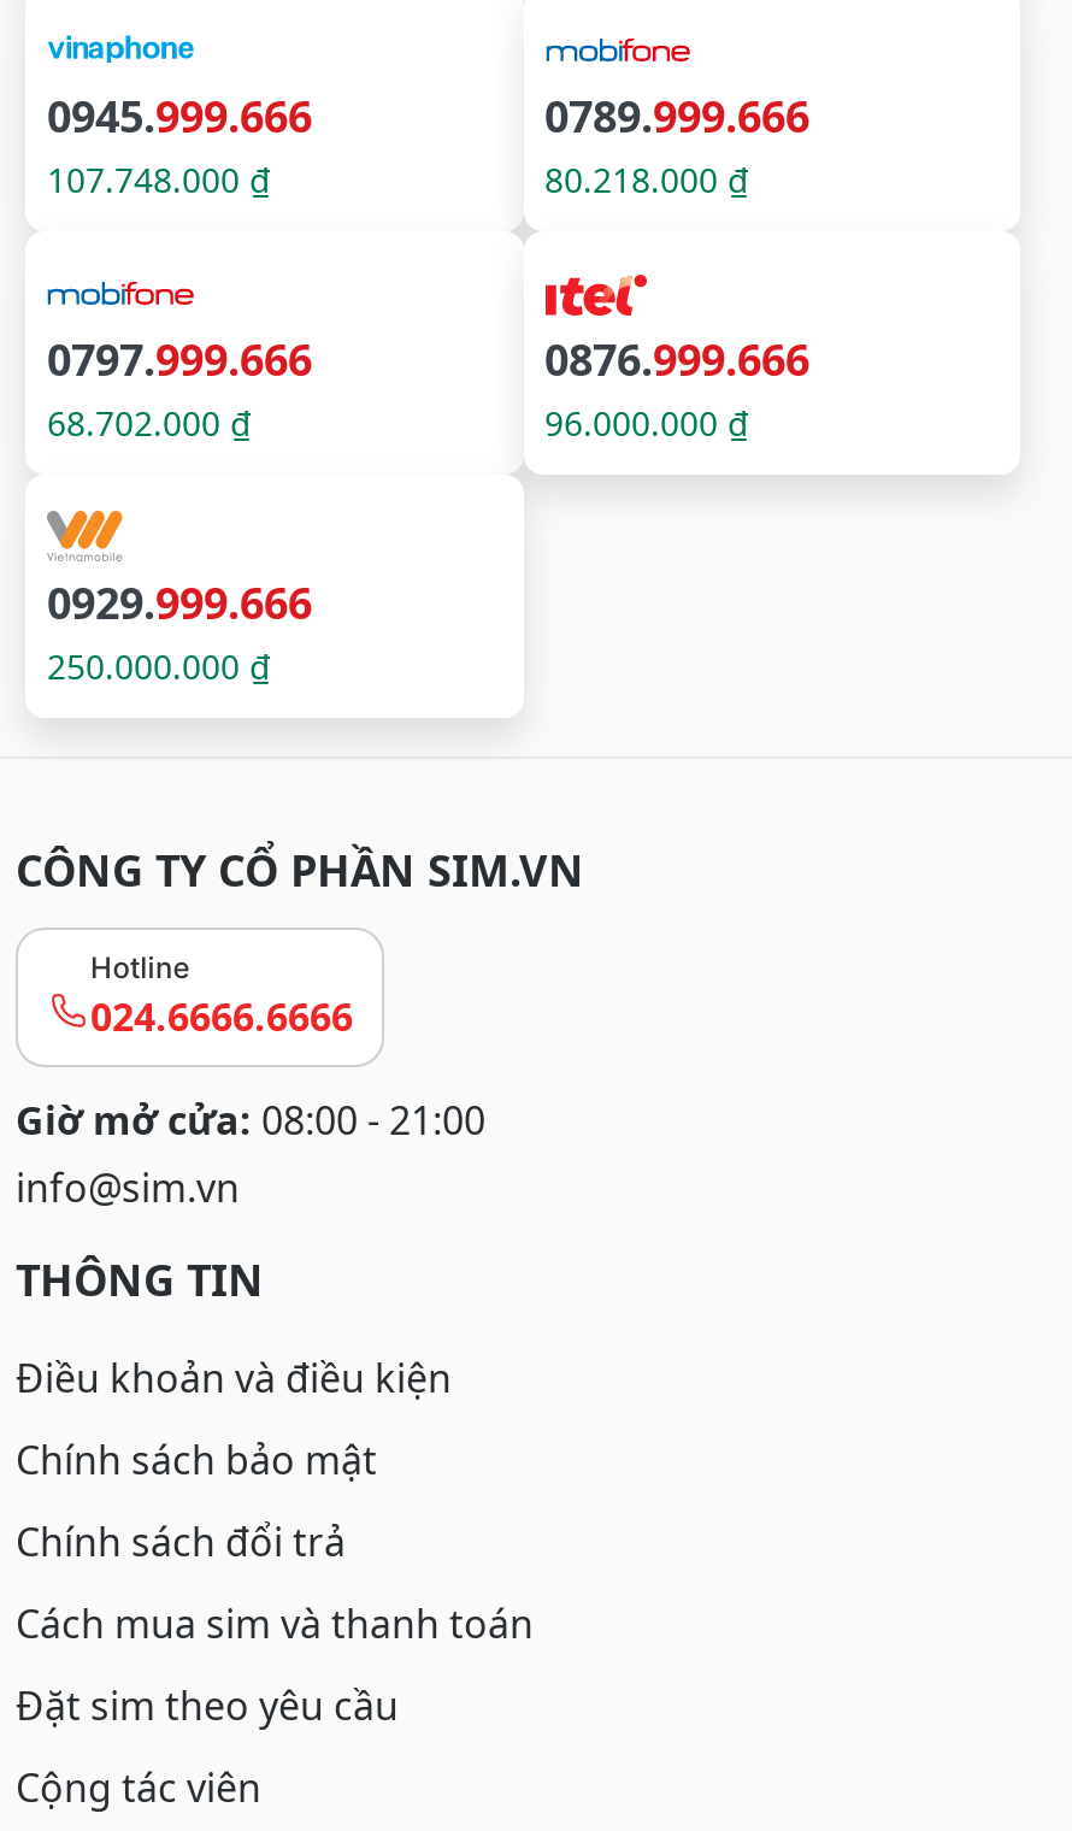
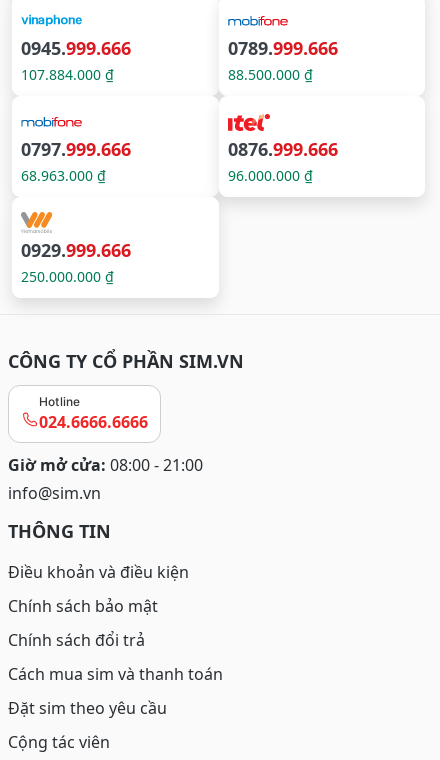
[47,157,271,203] 107.748.000 ₫ -> [21,65,114,84] 107.884.000 ₫
[544,157,749,203] 80.218.000 ₫ -> [227,65,312,84] 88.500.000 ₫
[47,401,252,446] 68.702.000 ₫ -> [21,166,106,185] 68.963.000 ₫

